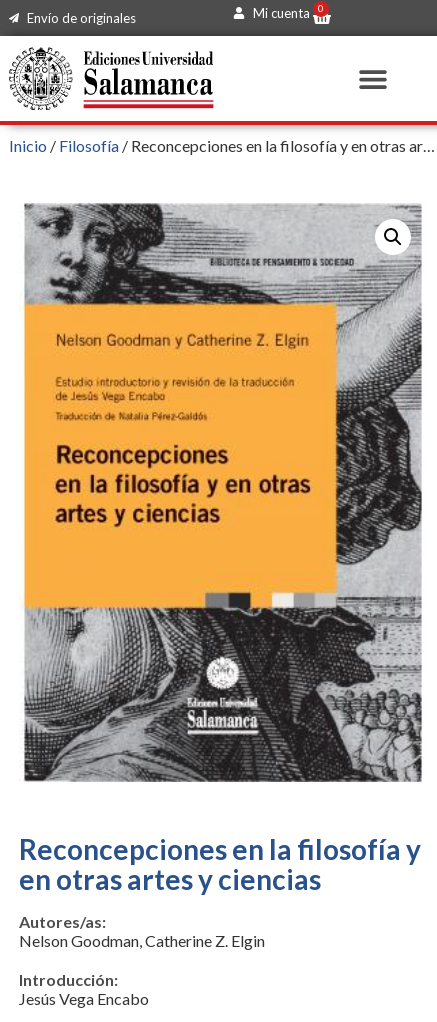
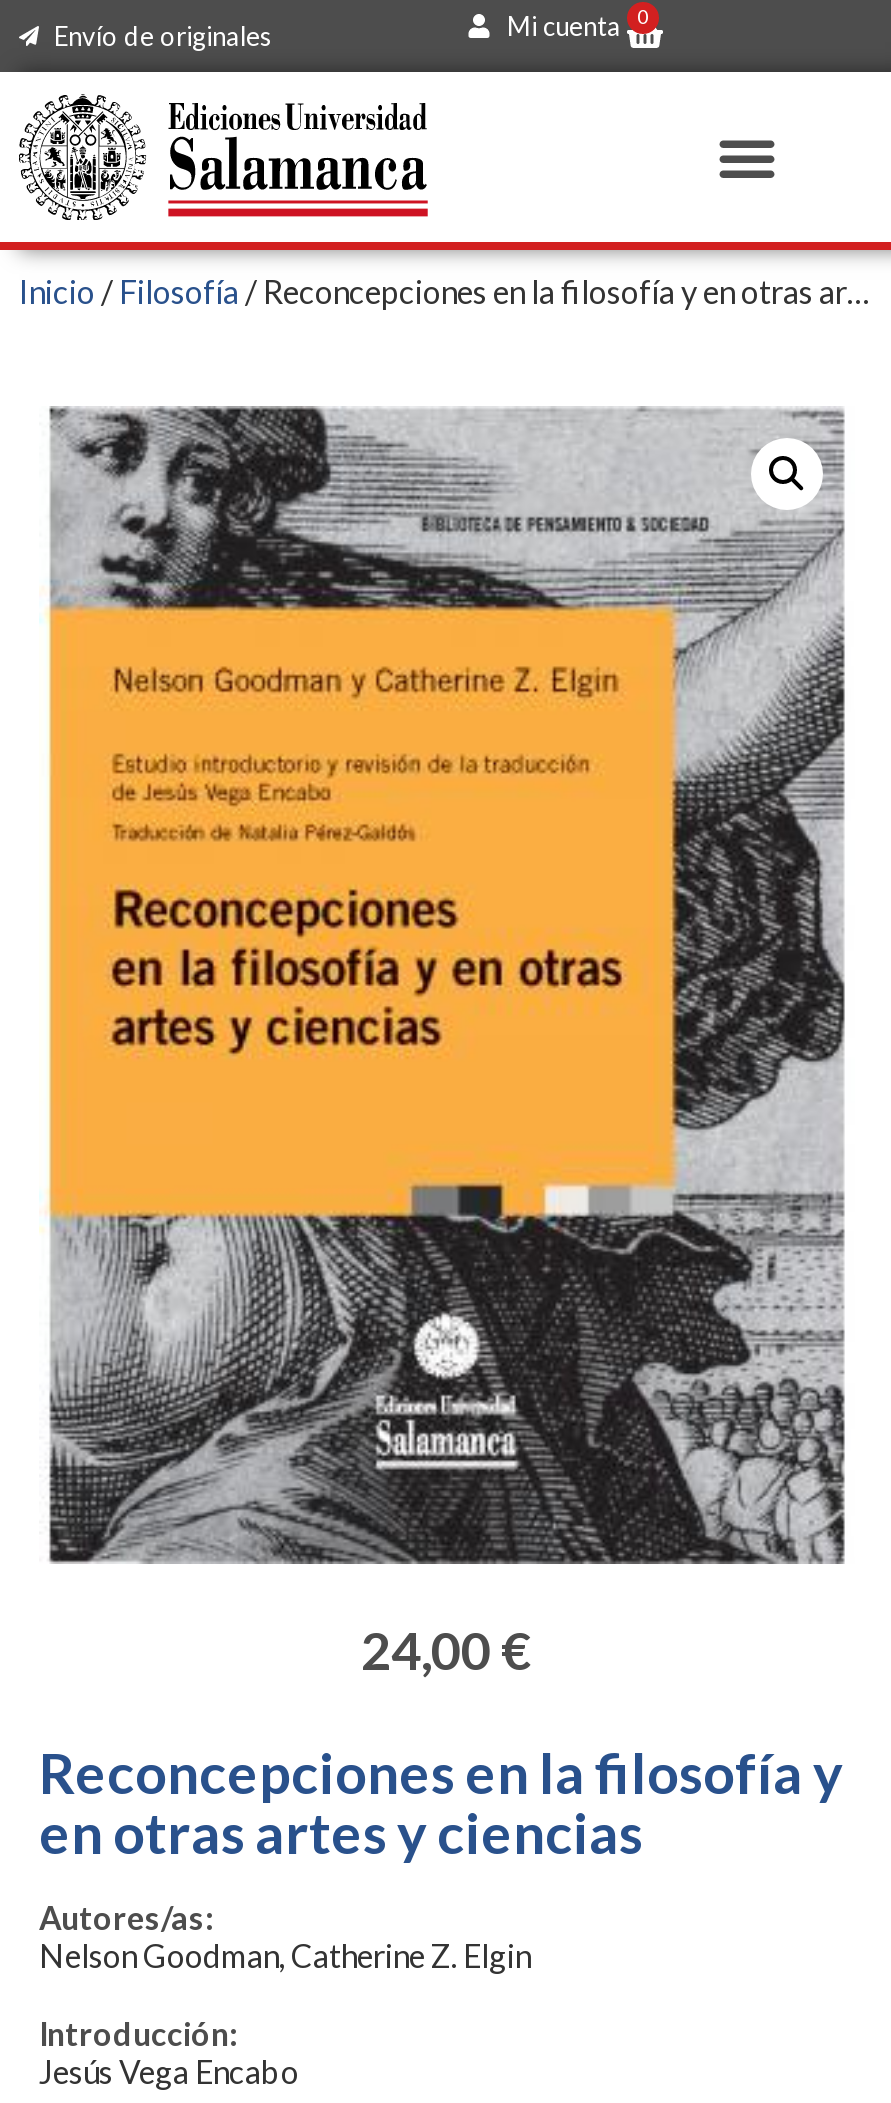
none -> [361,1619,533,1683] 24,00 €

